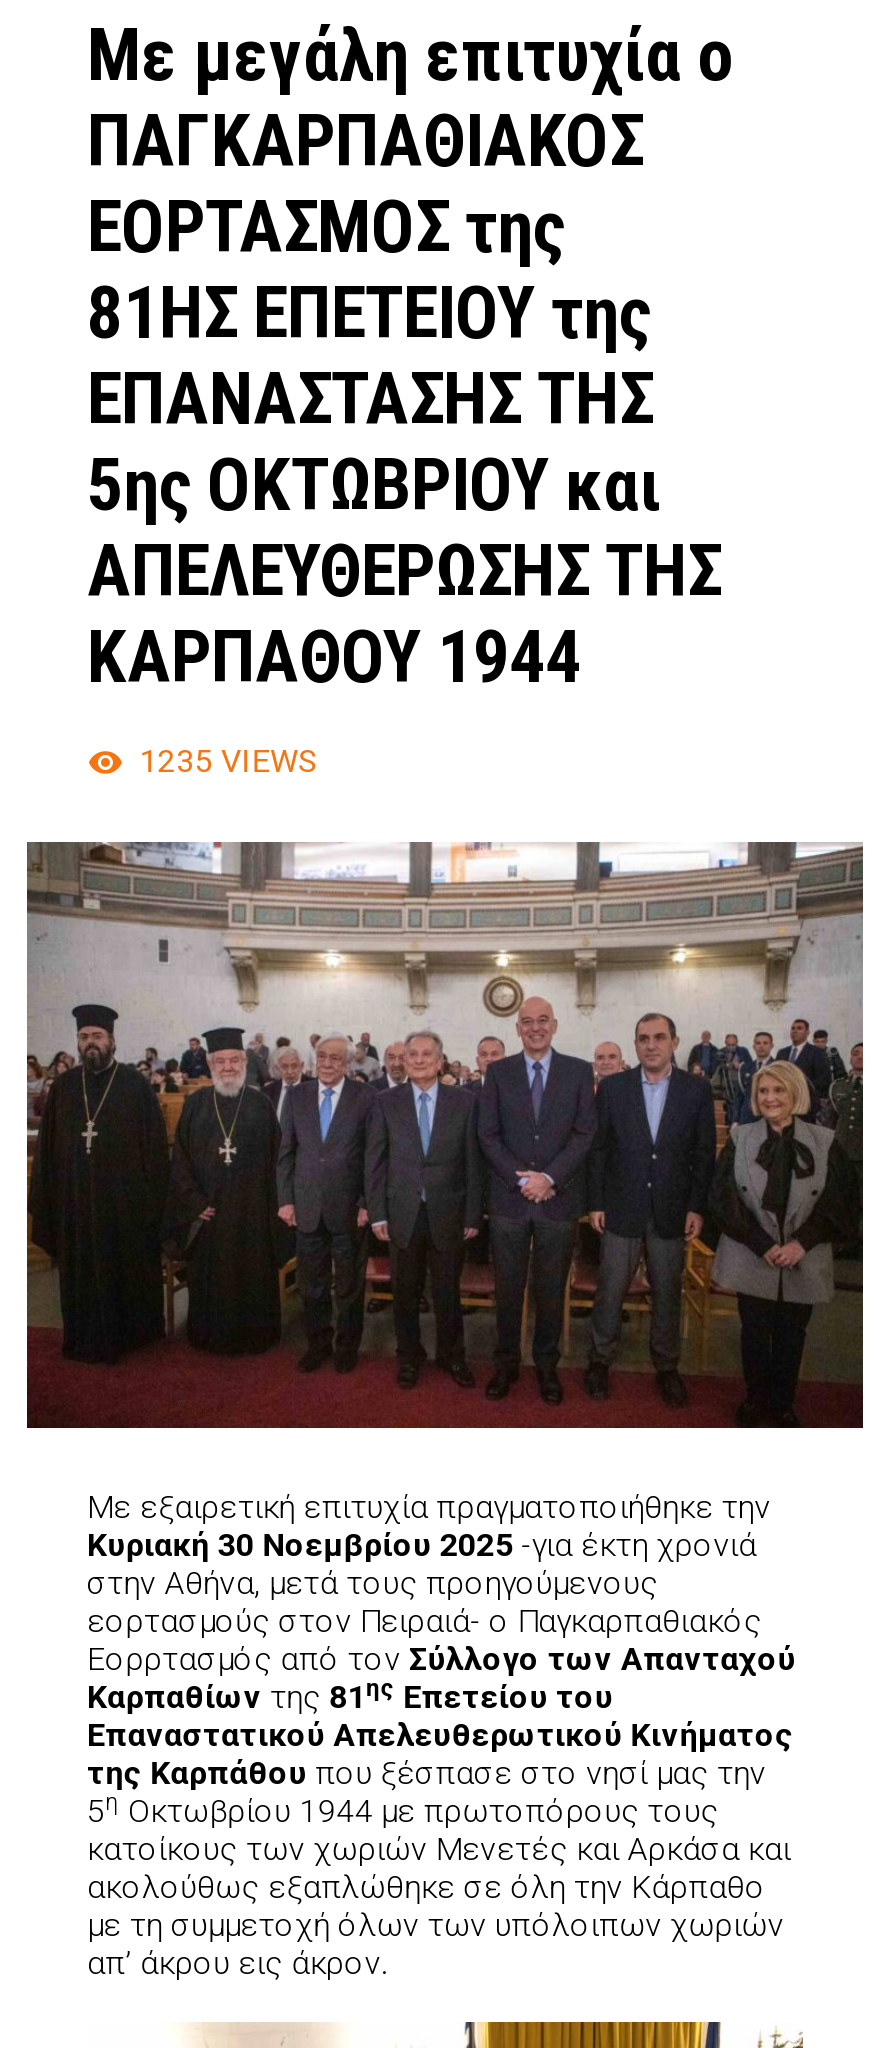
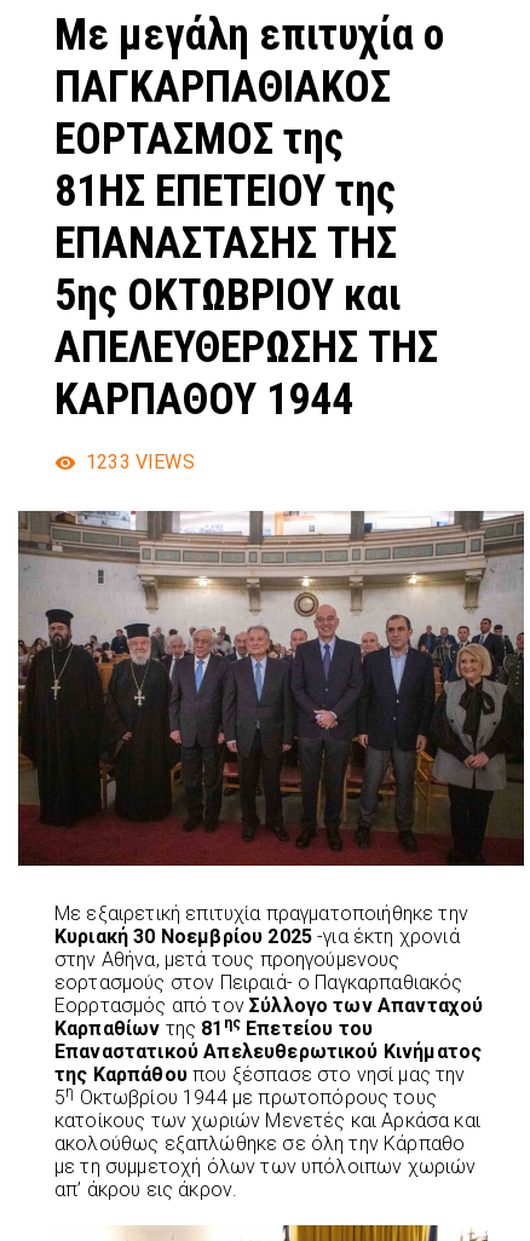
[139,741,319,779] 1235 VIEWS -> [86,450,195,473] 1233 VIEWS

